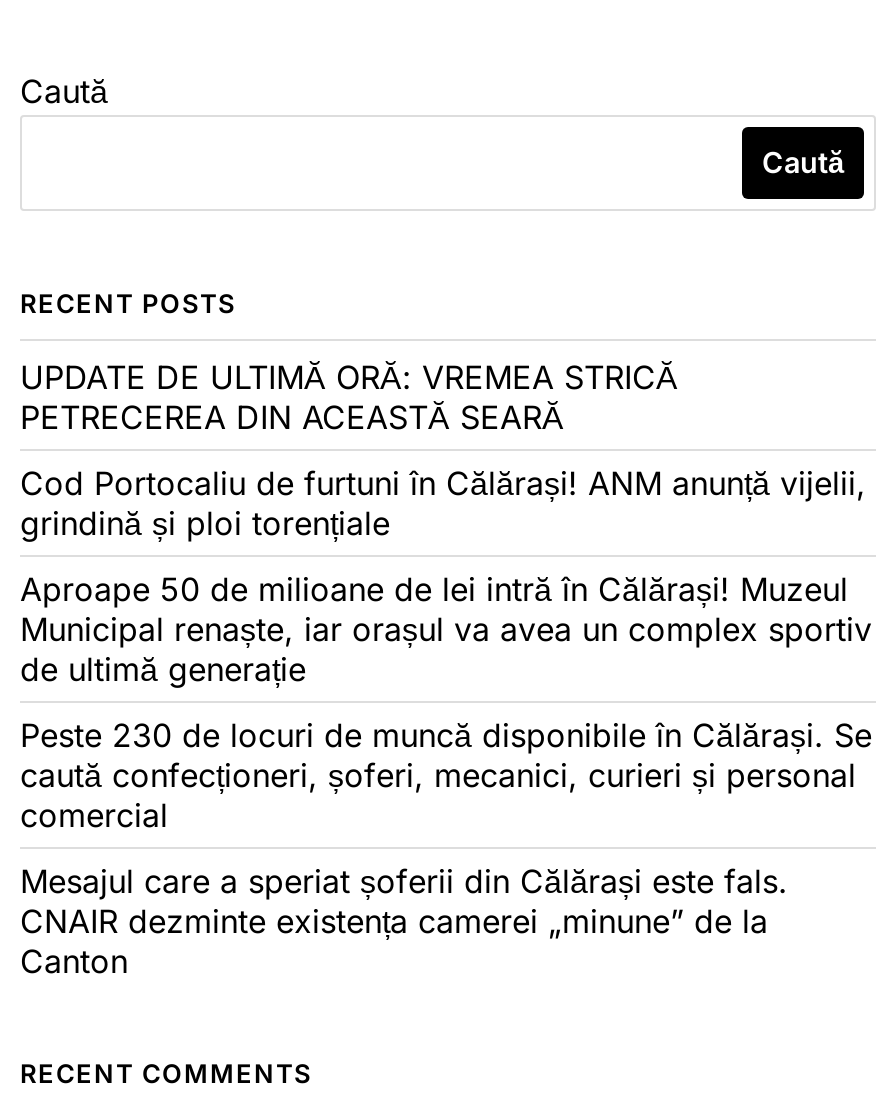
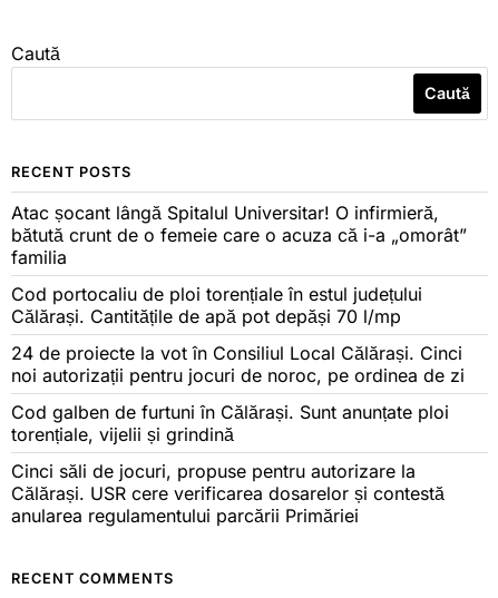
[20,357,678,437] UPDATE DE ULTIMĂ ORĂ: VREMEA STRICĂ | PETRECEREA DIN ACEASTĂ SEARĂ -> [11,202,467,269] Atac șocant lângă Spitalul Universitar! O infirmieră, | bătută crunt de o femeie care o acuza că i-a „omorât” | familia
[20,463,866,543] Cod Portocaliu de furtuni în Călărași! ANM anunță vijelii, | grindină și ploi torențiale -> [11,283,422,328] Cod portocaliu de ploi torențiale în estul județului | Călărași. Cantitățile de apă pot depăși 70 l/mp
[20,569,872,689] Aproape 50 de milioane de lei intră în Călărași! Muzeul | Municipal renaște, iar orașul va avea un complex sportiv | de ultimă generație -> [11,342,465,387] 24 de proiecte la vot în Consiliul Local Călărași. Cinci | noi autorizații pentru jocuri de noroc, pe ordinea de zi
[20,715,872,835] Peste 230 de locuri de muncă disponibile în Călărași. Se | caută confecționeri, șoferi, mecanici, curieri și personal | comercial -> [11,401,449,446] Cod galben de furtuni în Călărași. Sunt anunțate ploi | torențiale, vijelii și grindină
[20,861,788,981] Mesajul care a speriat șoferii din Călărași este fals. | CNAIR dezminte existența camerei „minune” de la | Canton -> [11,460,445,527] Cinci săli de jocuri, propuse pentru autorizare la | Călărași. USR cere verificarea dosarelor și contestă | anularea regulamentului parcării Primăriei

